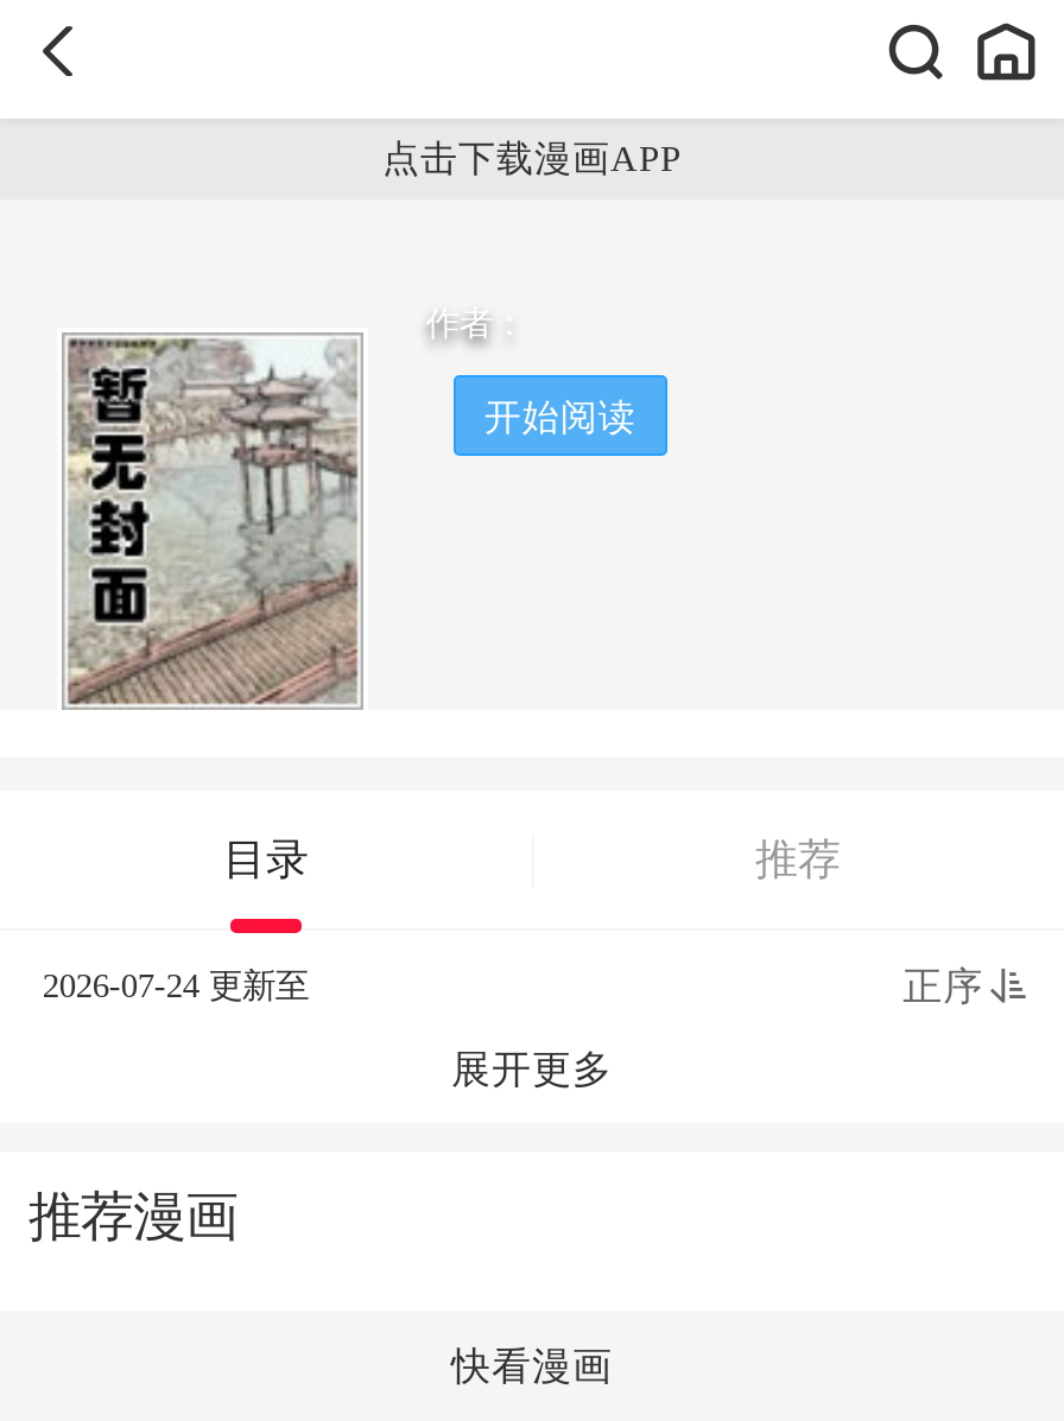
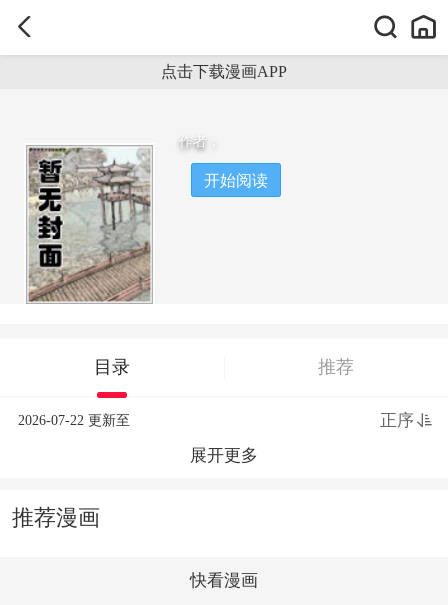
[43,965,309,1003] 2026-07-24 更新至 -> [18,412,130,428] 2026-07-22 更新至

